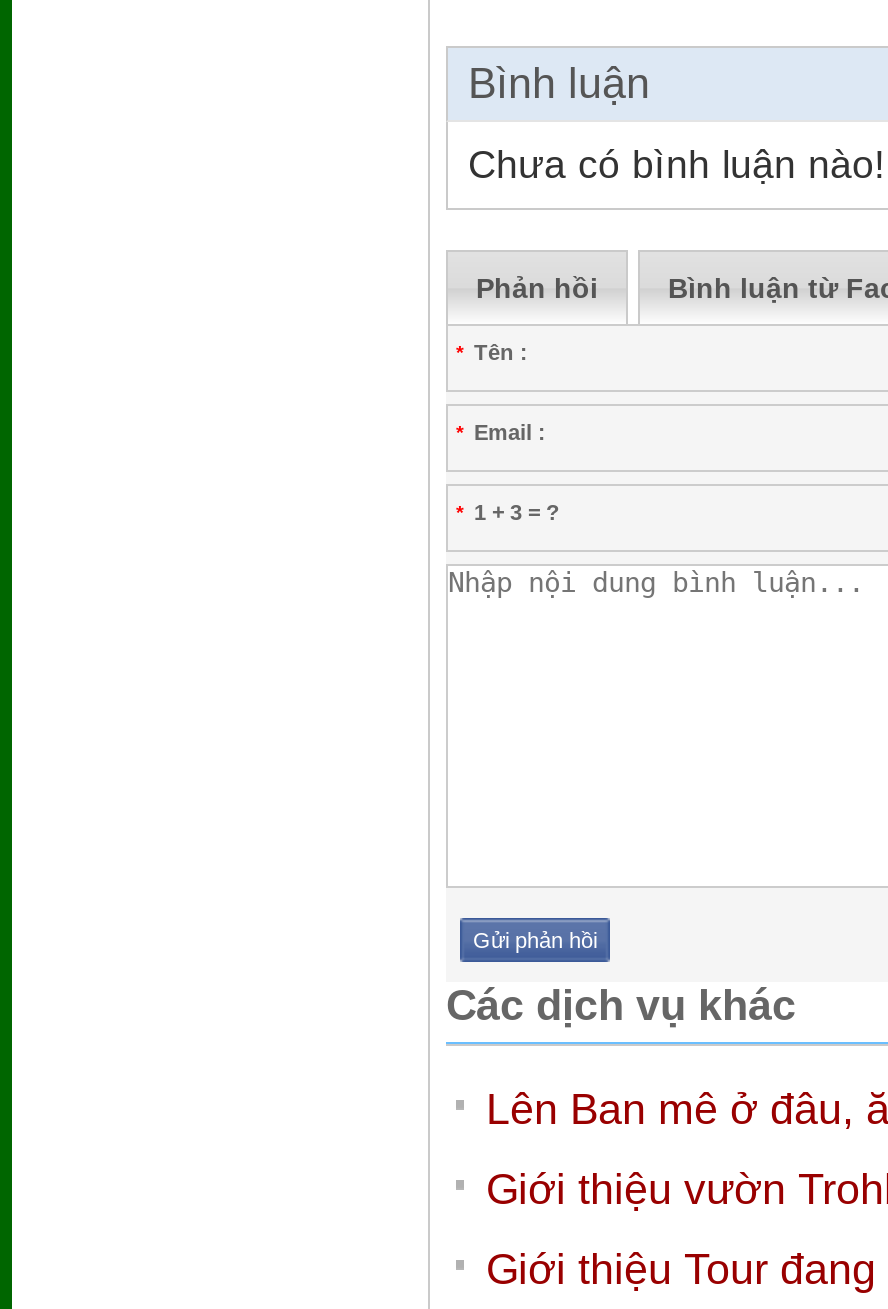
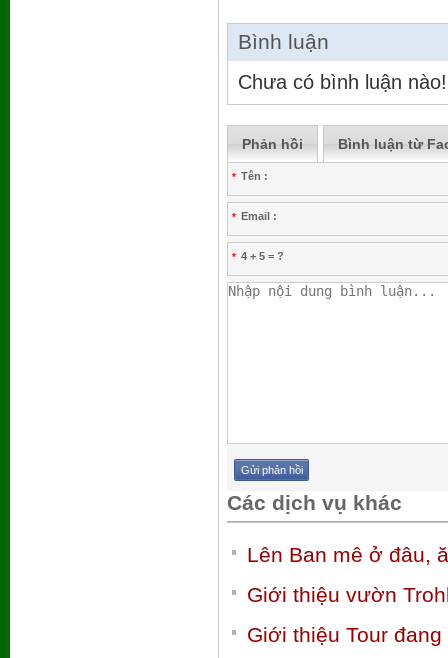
[456,500,560,524] * 1 + 3 = ? -> [232,250,284,262] * 4 + 5 = ?

